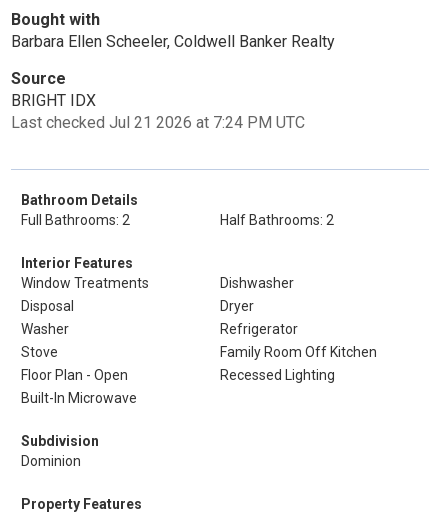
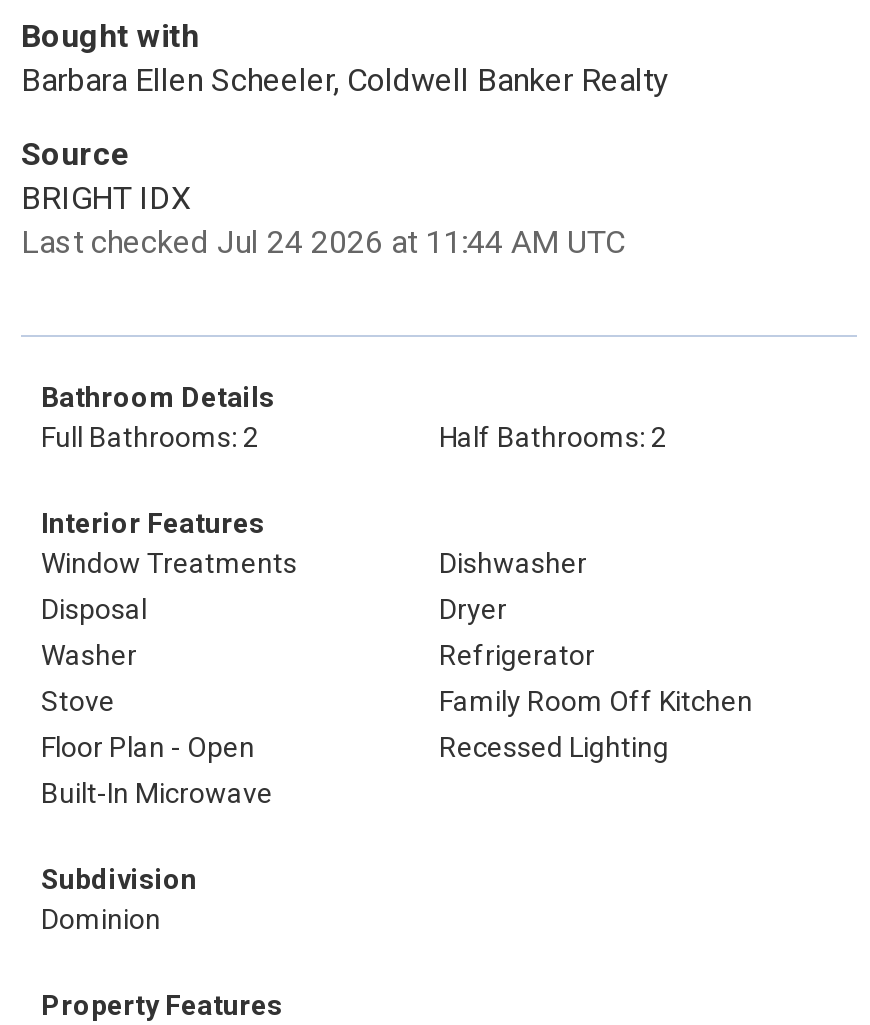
[11,113,305,132] Last checked Jul 21 2026 at 7:24 PM UTC -> [21,223,625,261] Last checked Jul 24 2026 at 11:44 AM UTC

